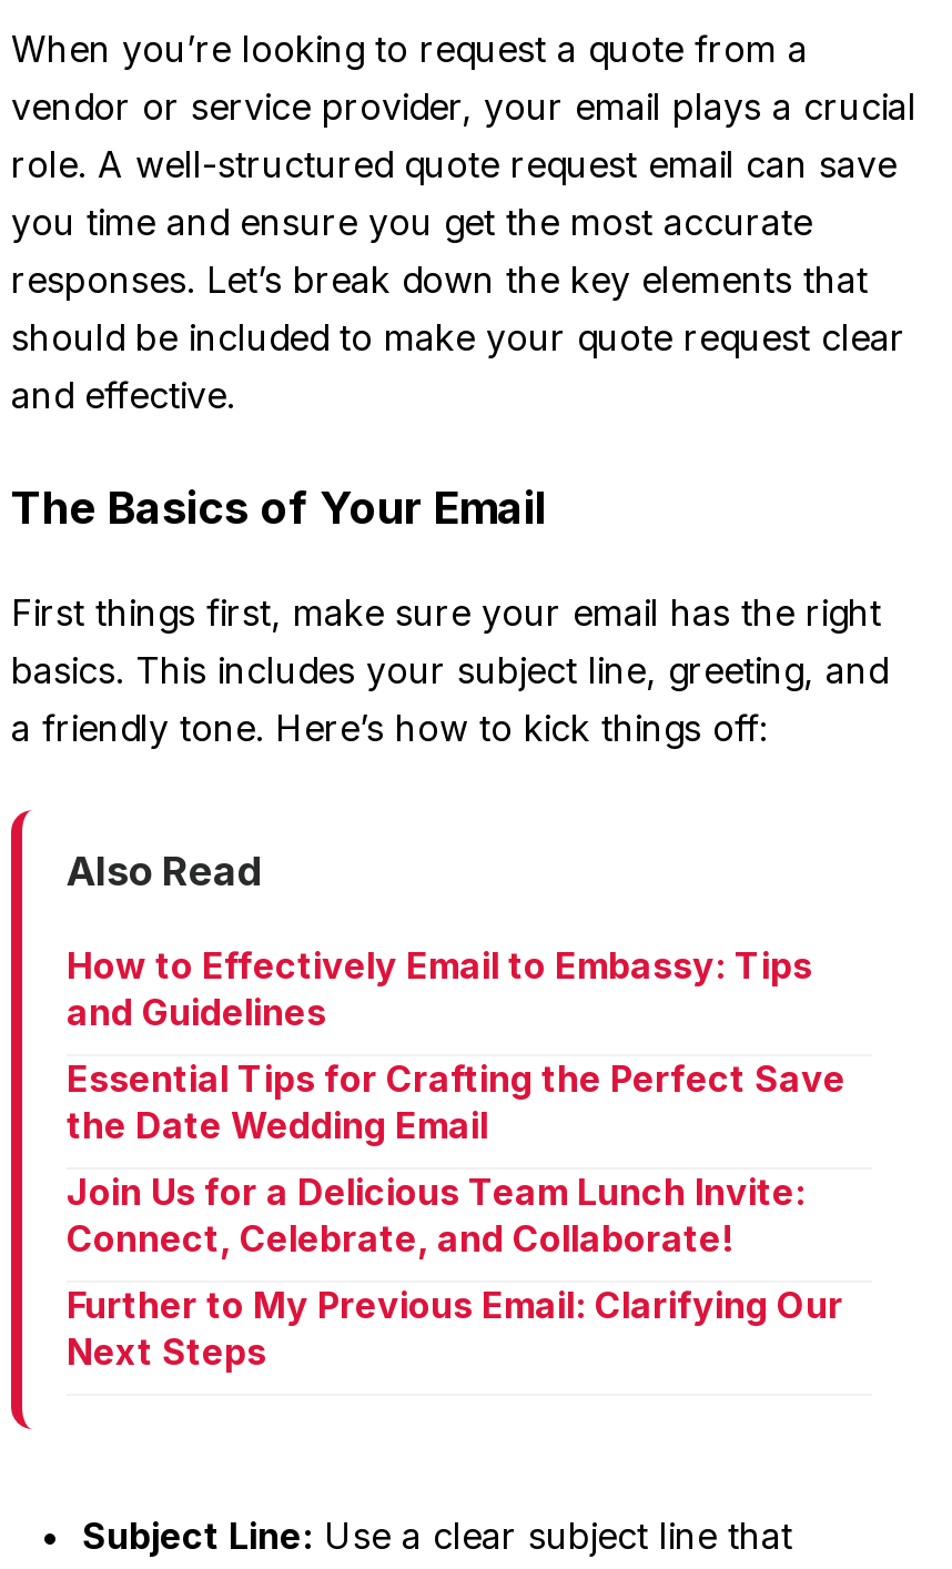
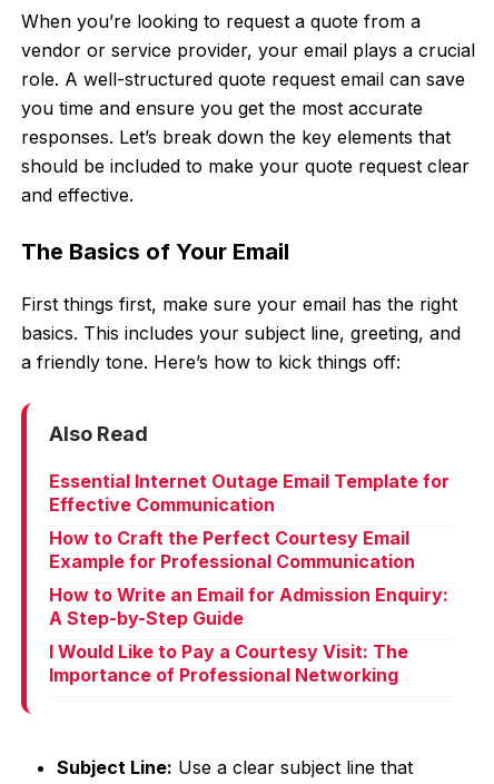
[67,944,812,1035] How to Effectively Email to Embassy: Tips | and Guidelines -> [49,471,449,516] Essential Internet Outage Email Template for | Effective Communication
[67,1057,845,1148] Essential Tips for Crafting the Perfect Save | the Date Wedding Email -> [49,527,415,573] How to Craft the Perfect Courtesy Email | Example for Professional Communication
[67,1171,806,1262] Join Us for a Delicious Team Lunch Invite: | Connect, Celebrate, and Collaborate! -> [49,584,448,630] How to Write an Email for Admission Enquiry: | A Step-by-Step Guide
[67,1284,843,1375] Further to My Previous Email: Clarifying Our | Next Steps -> [49,641,408,687] I Would Like to Pay a Courtesy Visit: The | Importance of Professional Networking

